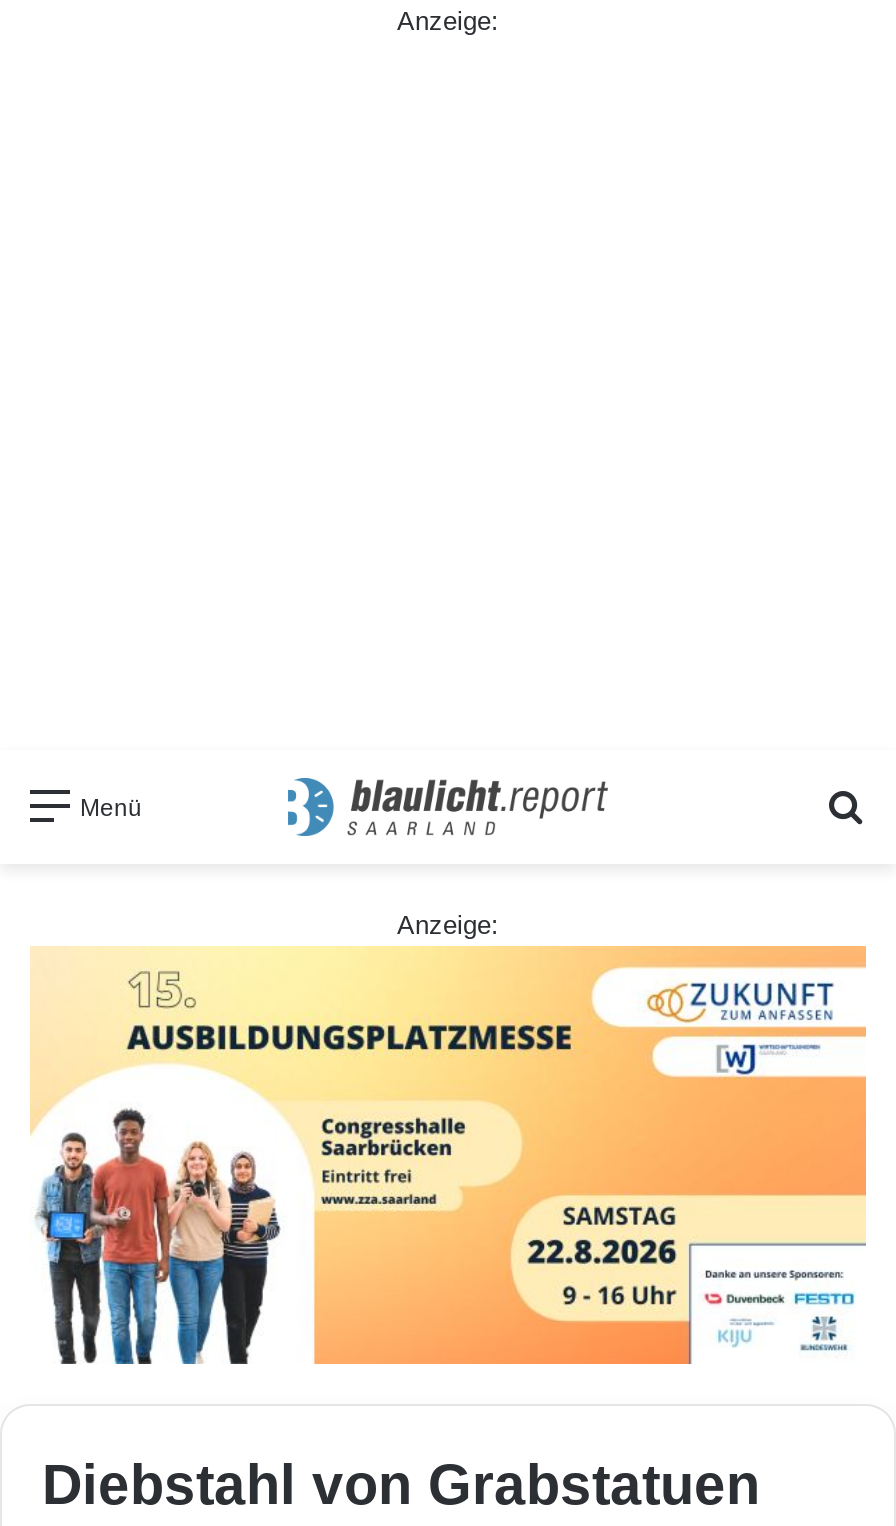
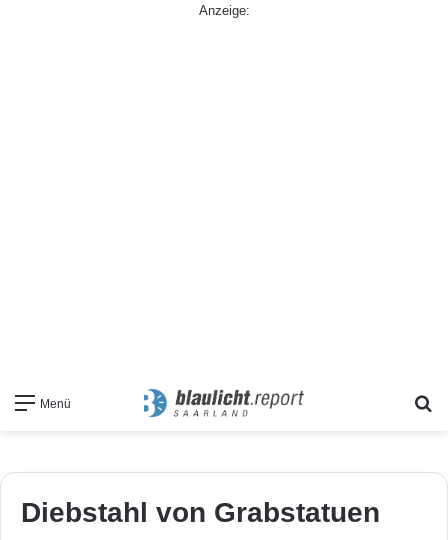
[397,909,499,939] Anzeige: -> none
[28,944,868,1366] [image] -> none

